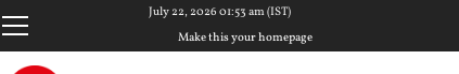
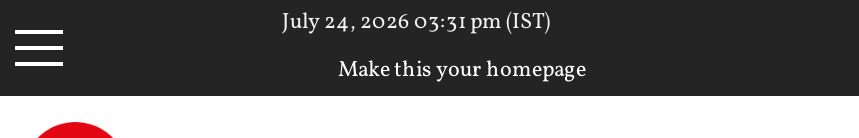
[149,4,291,20] July 22, 2026 01:53 am (IST) -> [282,8,550,38] July 24, 2026 03:31 pm (IST)

